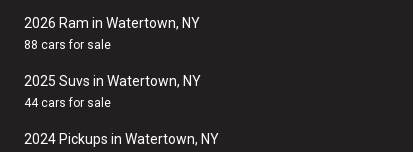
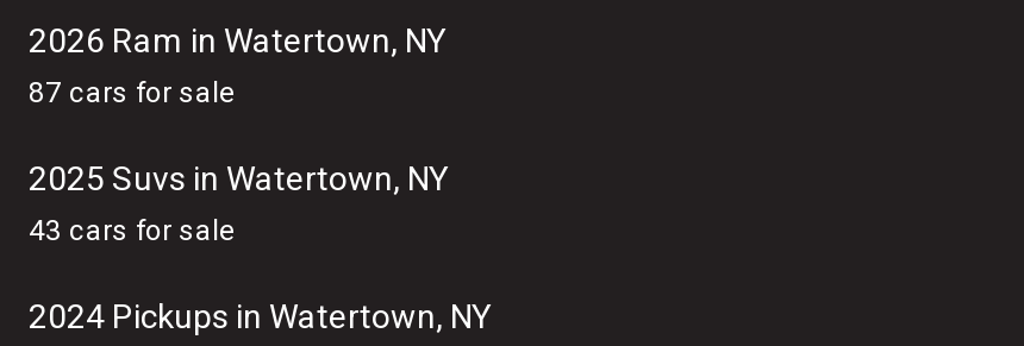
[24,38,111,52] 88 cars for sale -> [29,76,236,109] 87 cars for sale
[24,96,111,110] 44 cars for sale -> [29,214,236,247] 43 cars for sale

